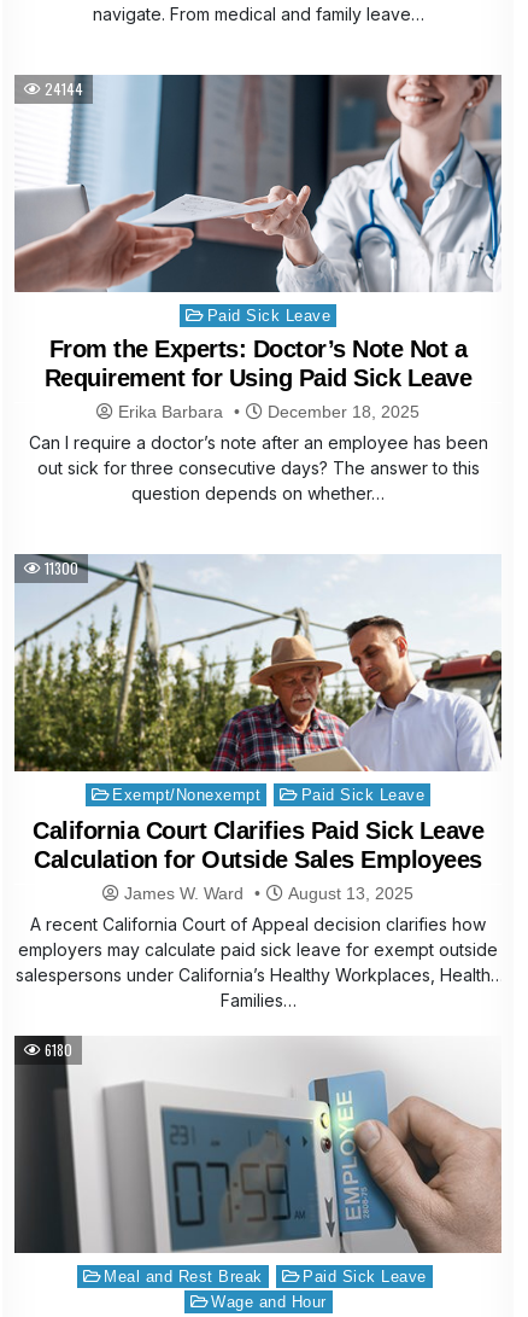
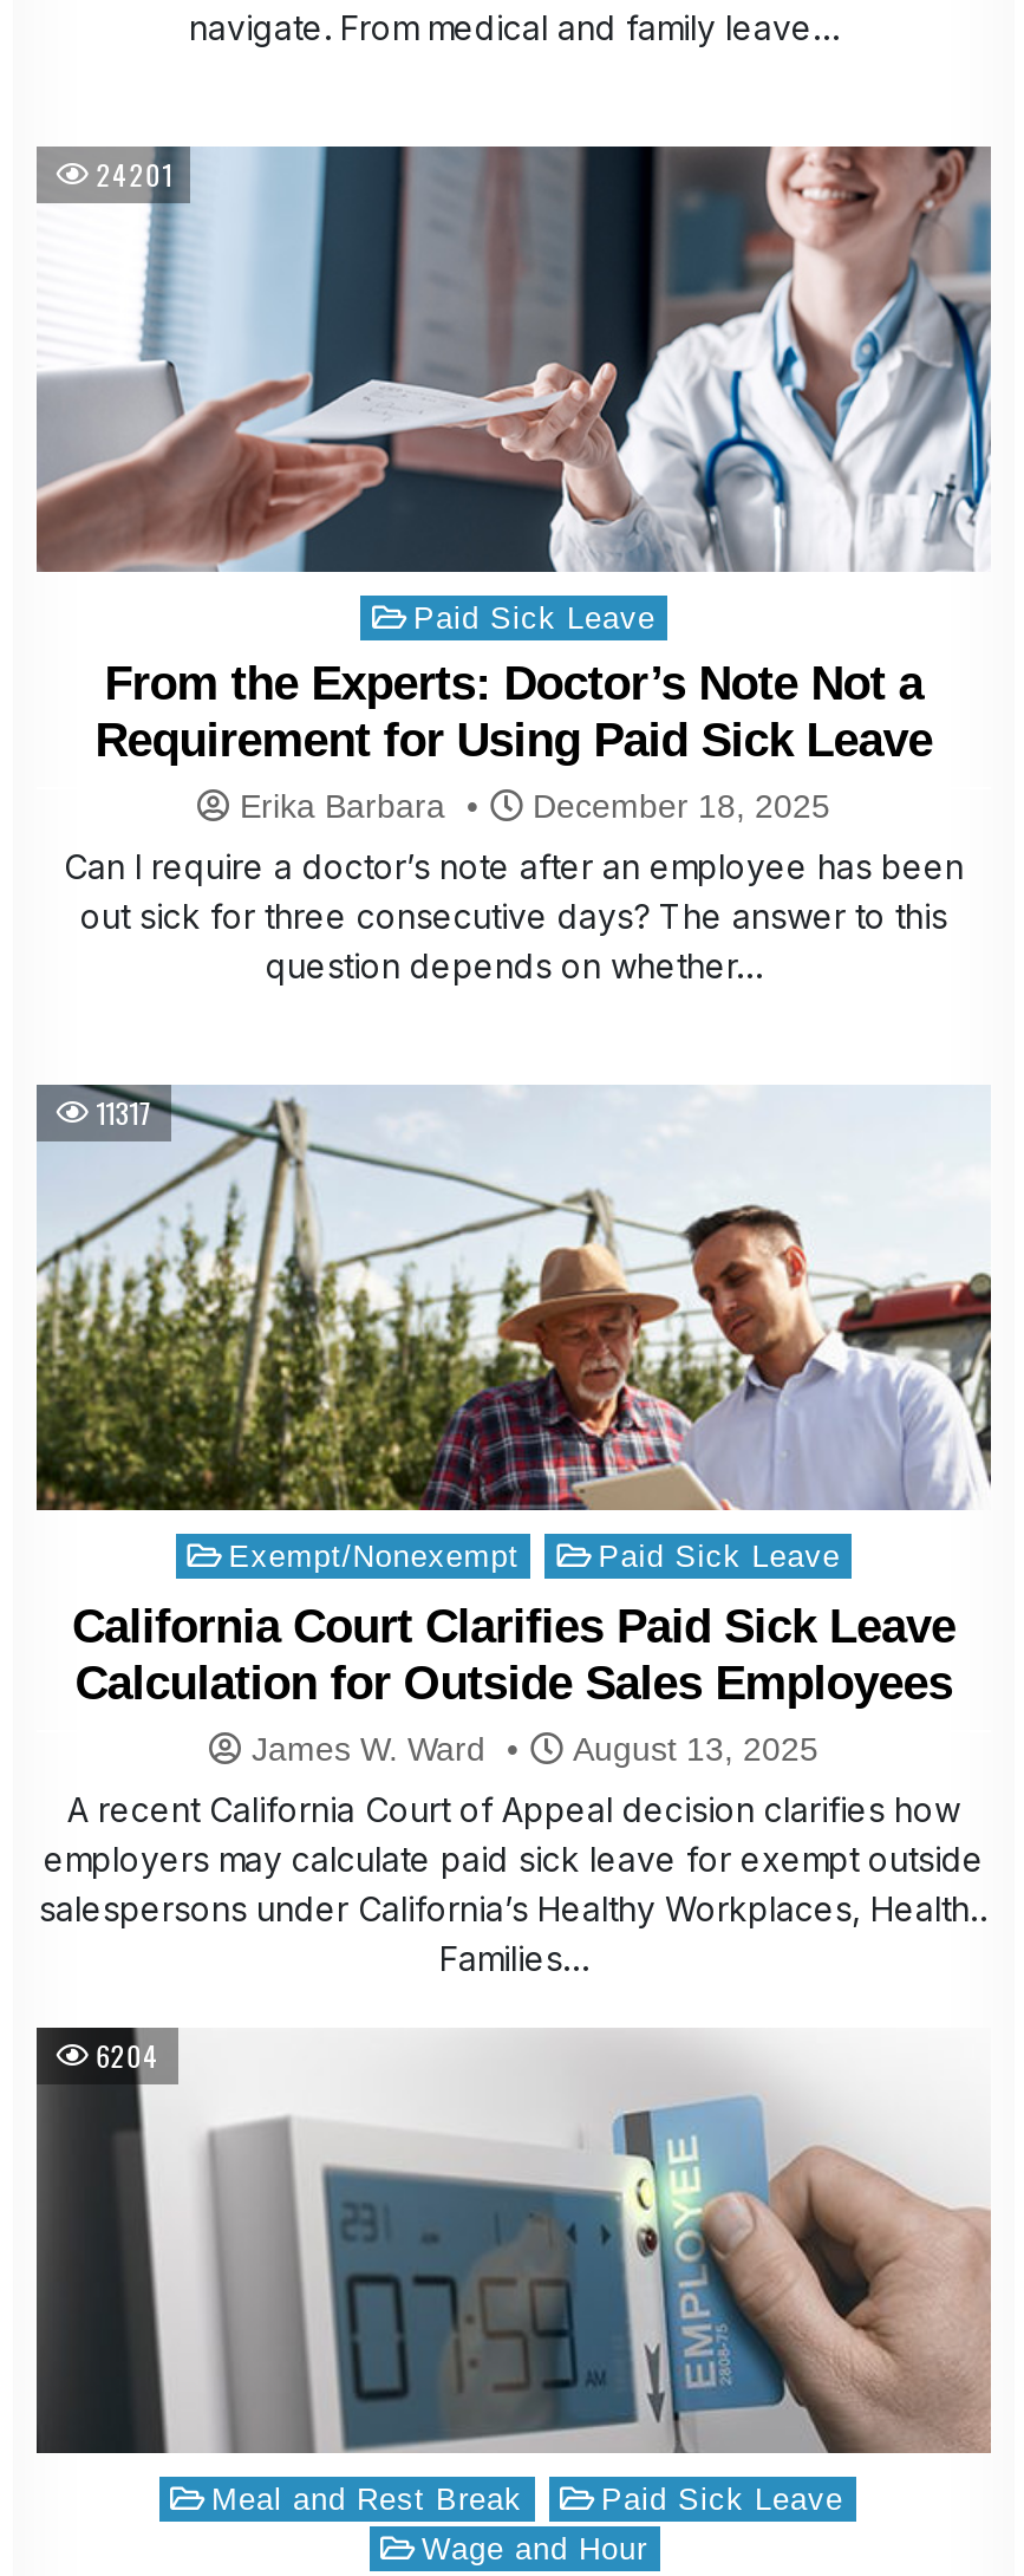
[45,78,83,99] 24144 -> [96,153,172,193] 24201
[45,557,79,578] 11300 -> [96,1091,153,1132] 11317
[45,1039,73,1060] 6180 -> [96,2034,160,2075] 6204

